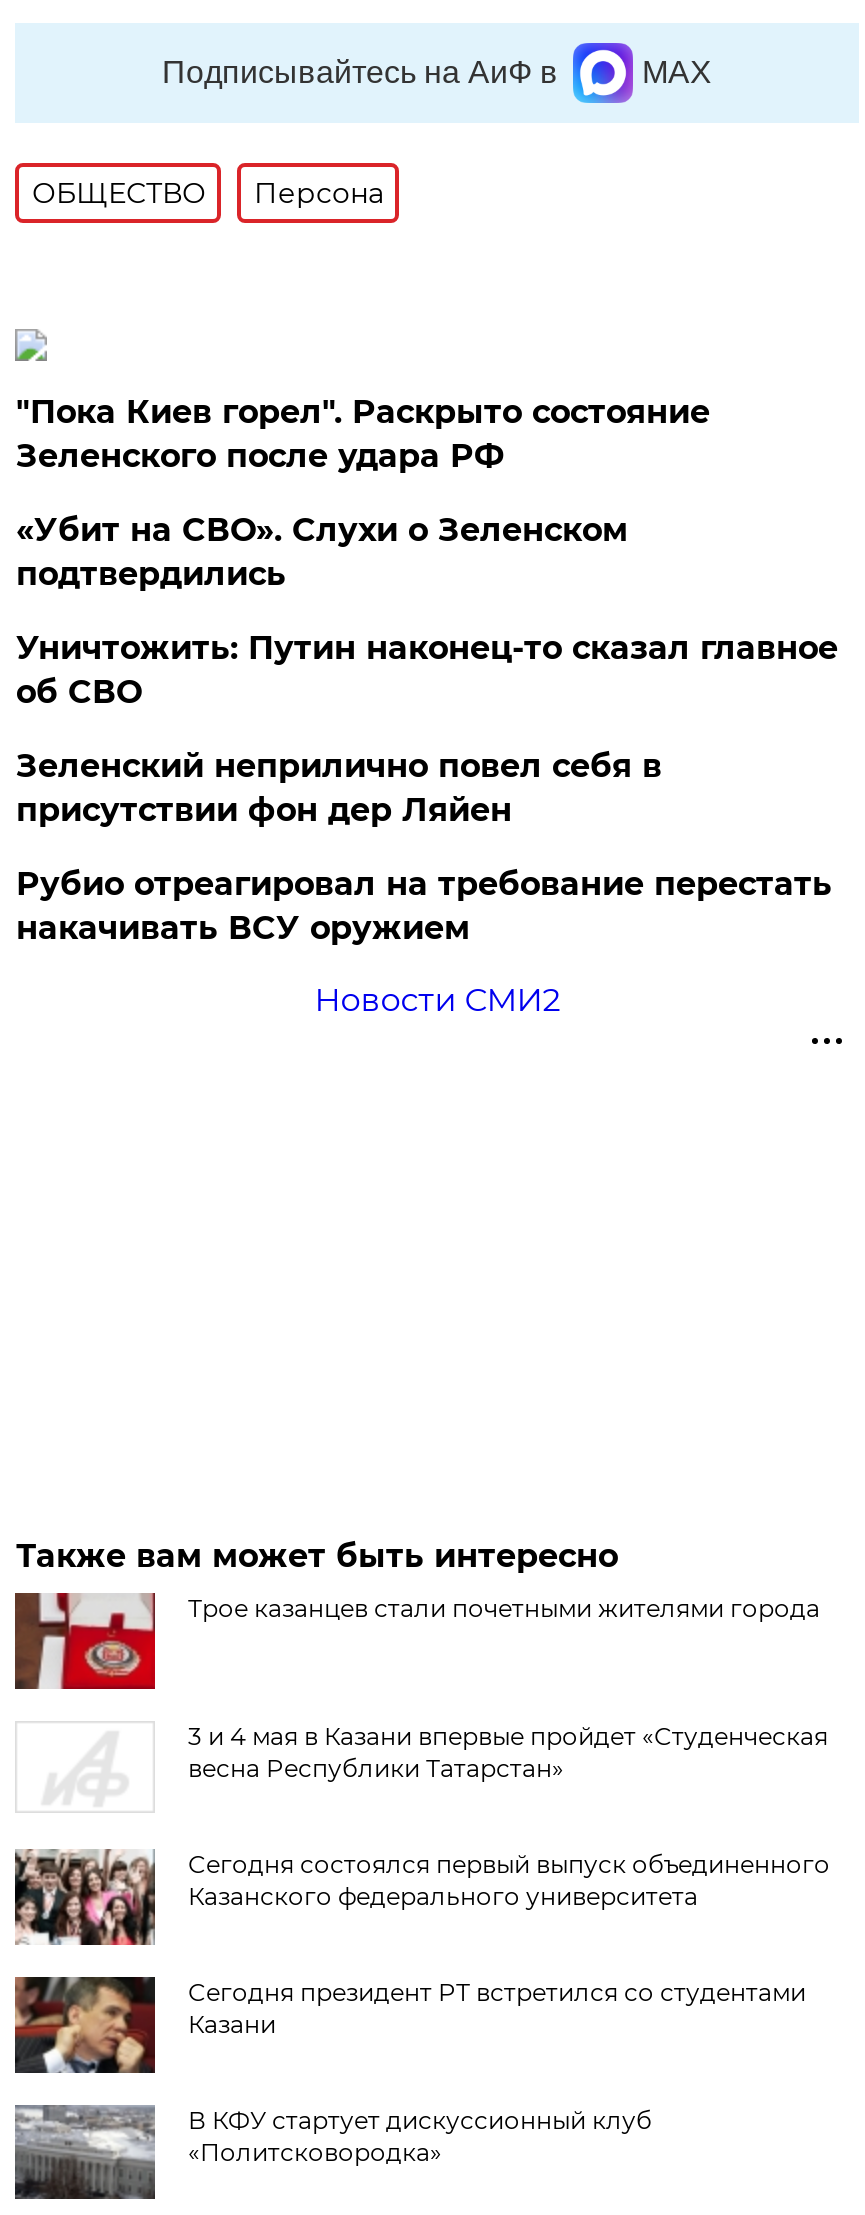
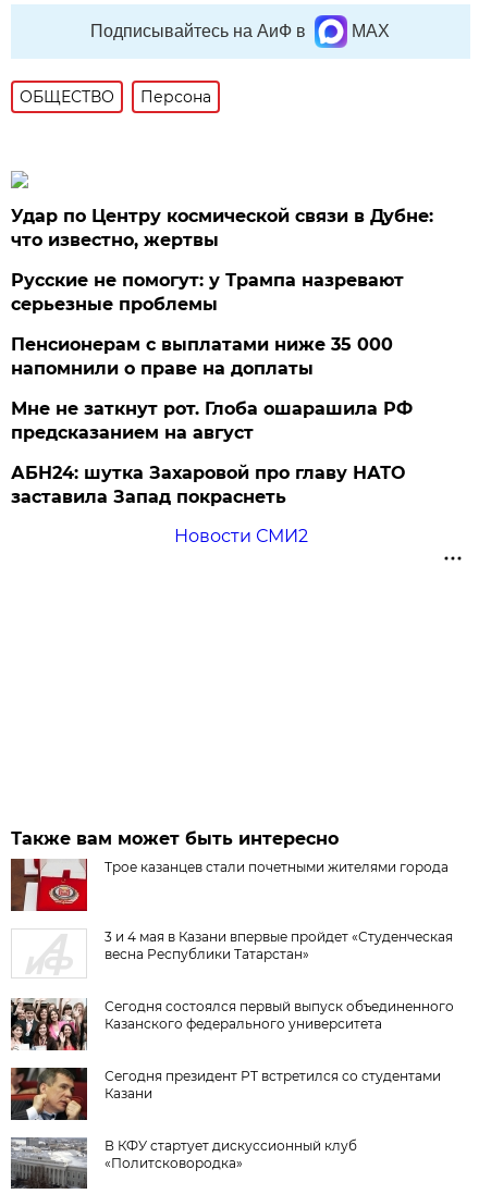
[16,393,710,475] "Пока Киев горел". Раскрыто состояние | Зеленского после удара РФ -> [11,206,434,250] Удар по Центру космической связи в Дубне: | что известно, жертвы
[16,511,628,593] «Убит на СВО». Слухи о Зеленском | подтвердились -> [11,270,404,315] Русские не помогут: у Трампа назревают | серьезные проблемы
[16,629,838,711] Уничтожить: Путин наконец-то сказал главное | об СВО -> [11,334,393,379] Пенсионерам с выплатами ниже 35 000 | напомнили о праве на доплаты
[16,747,662,829] Зеленский неприлично повел cебя в | присутствии фон дер Ляйен -> [11,398,413,443] Мне не заткнут рот. Глоба ошарашила РФ | предсказанием на август
[16,865,832,947] Рубио отреагировал на требование перестать | накачивать ВСУ оружием -> [11,463,405,507] АБН24: шутка Захаровой про главу НАТО | заставила Запад покраснеть

